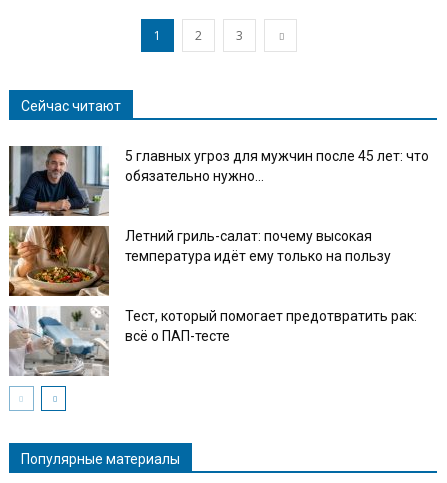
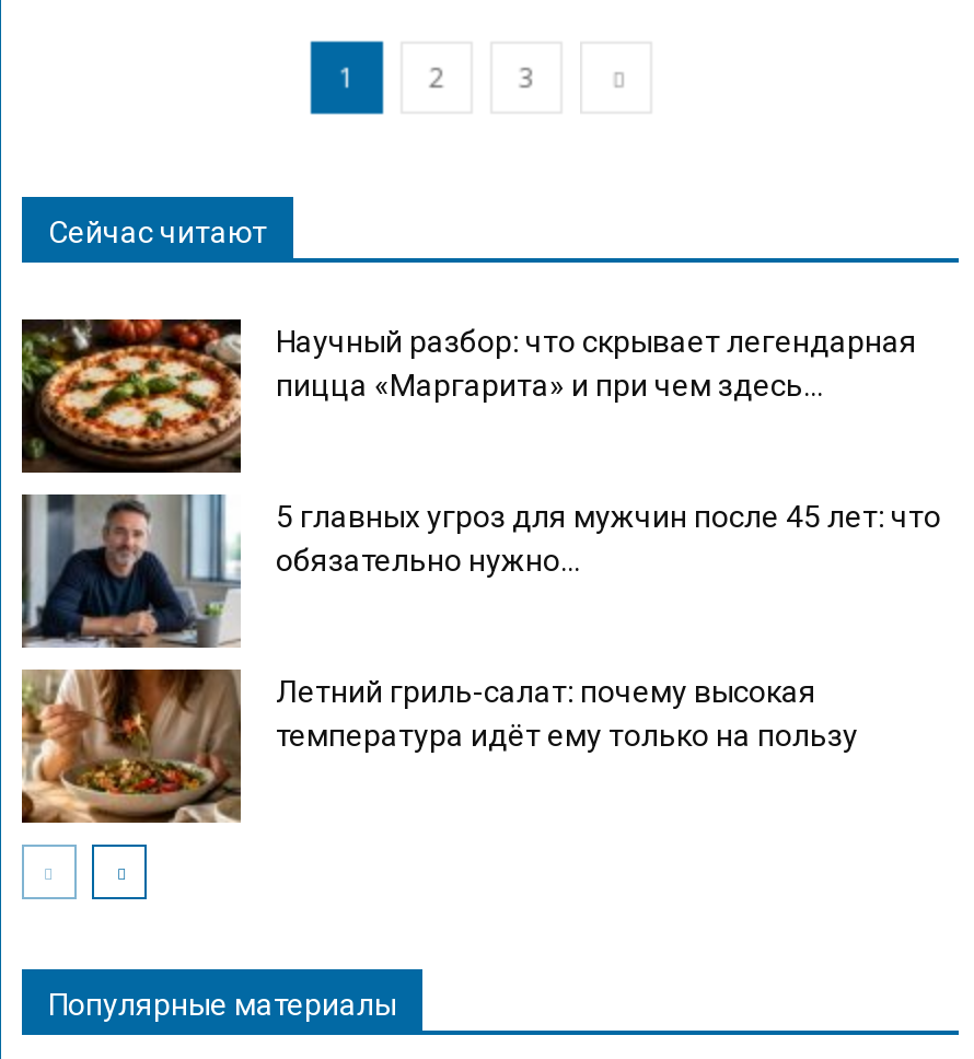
none -> [22,317,917,475] [image] | Научный разбор: что скрывает легендарная | пицца «Маргарита» и при чем здесь...
moved [125,148,429,264] -> [276,500,941,754]: 5 главных угроз для мужчин после 45 лет: что | обязательно нужно... | Летний гриль-салат: почему высокая | температура идёт ему только на пользу
[9,306,417,377] [image] | Тест, который помогает предотвратить рак: | всё о ПАП-тесте -> none

